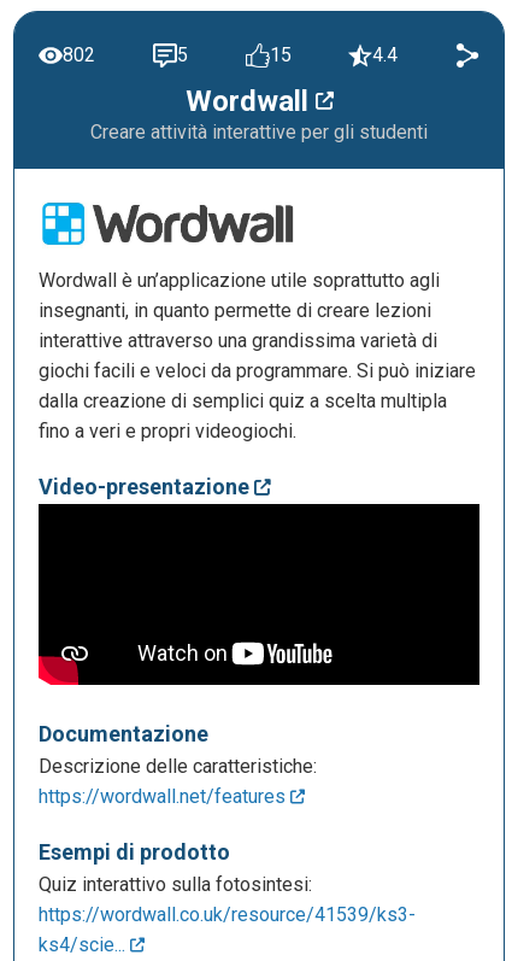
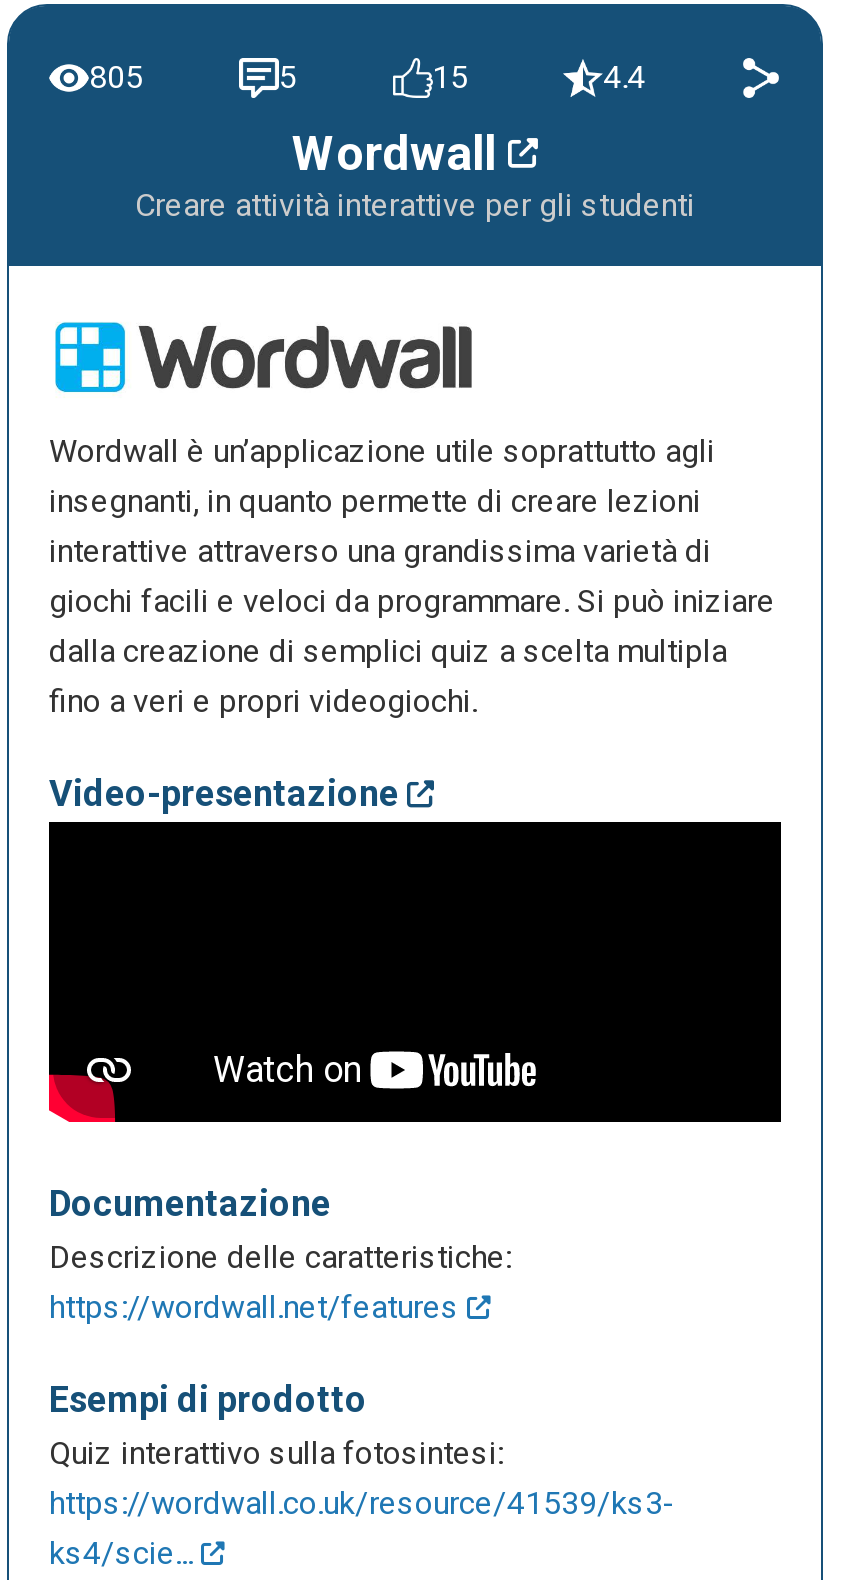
[63,44,95,67] 802 -> [89,59,143,97] 805

